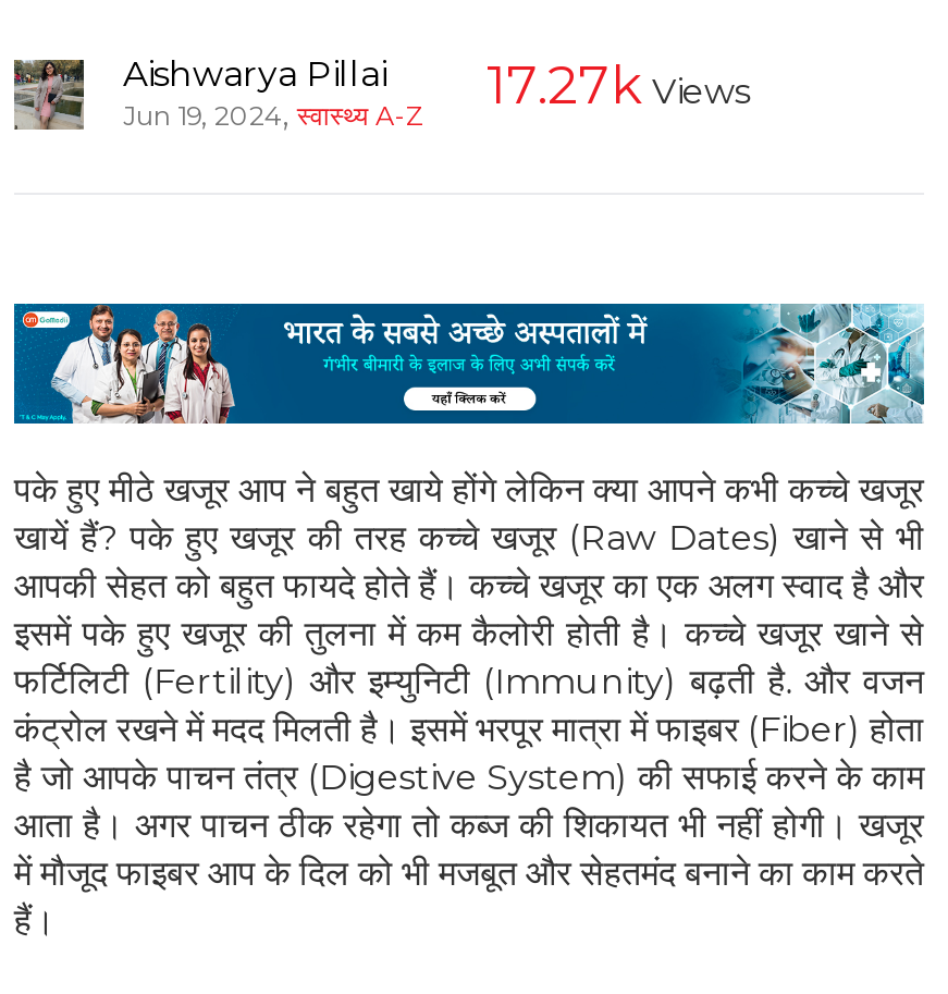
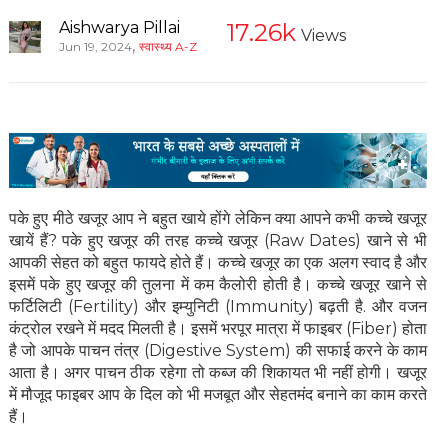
[123,53,750,133] Jun 19, 2024, स्वास्थ्य A-Z 17.27k Views -> [59,18,346,55] Jun 19, 2024, स्वास्थ्य A-Z 17.26k Views

